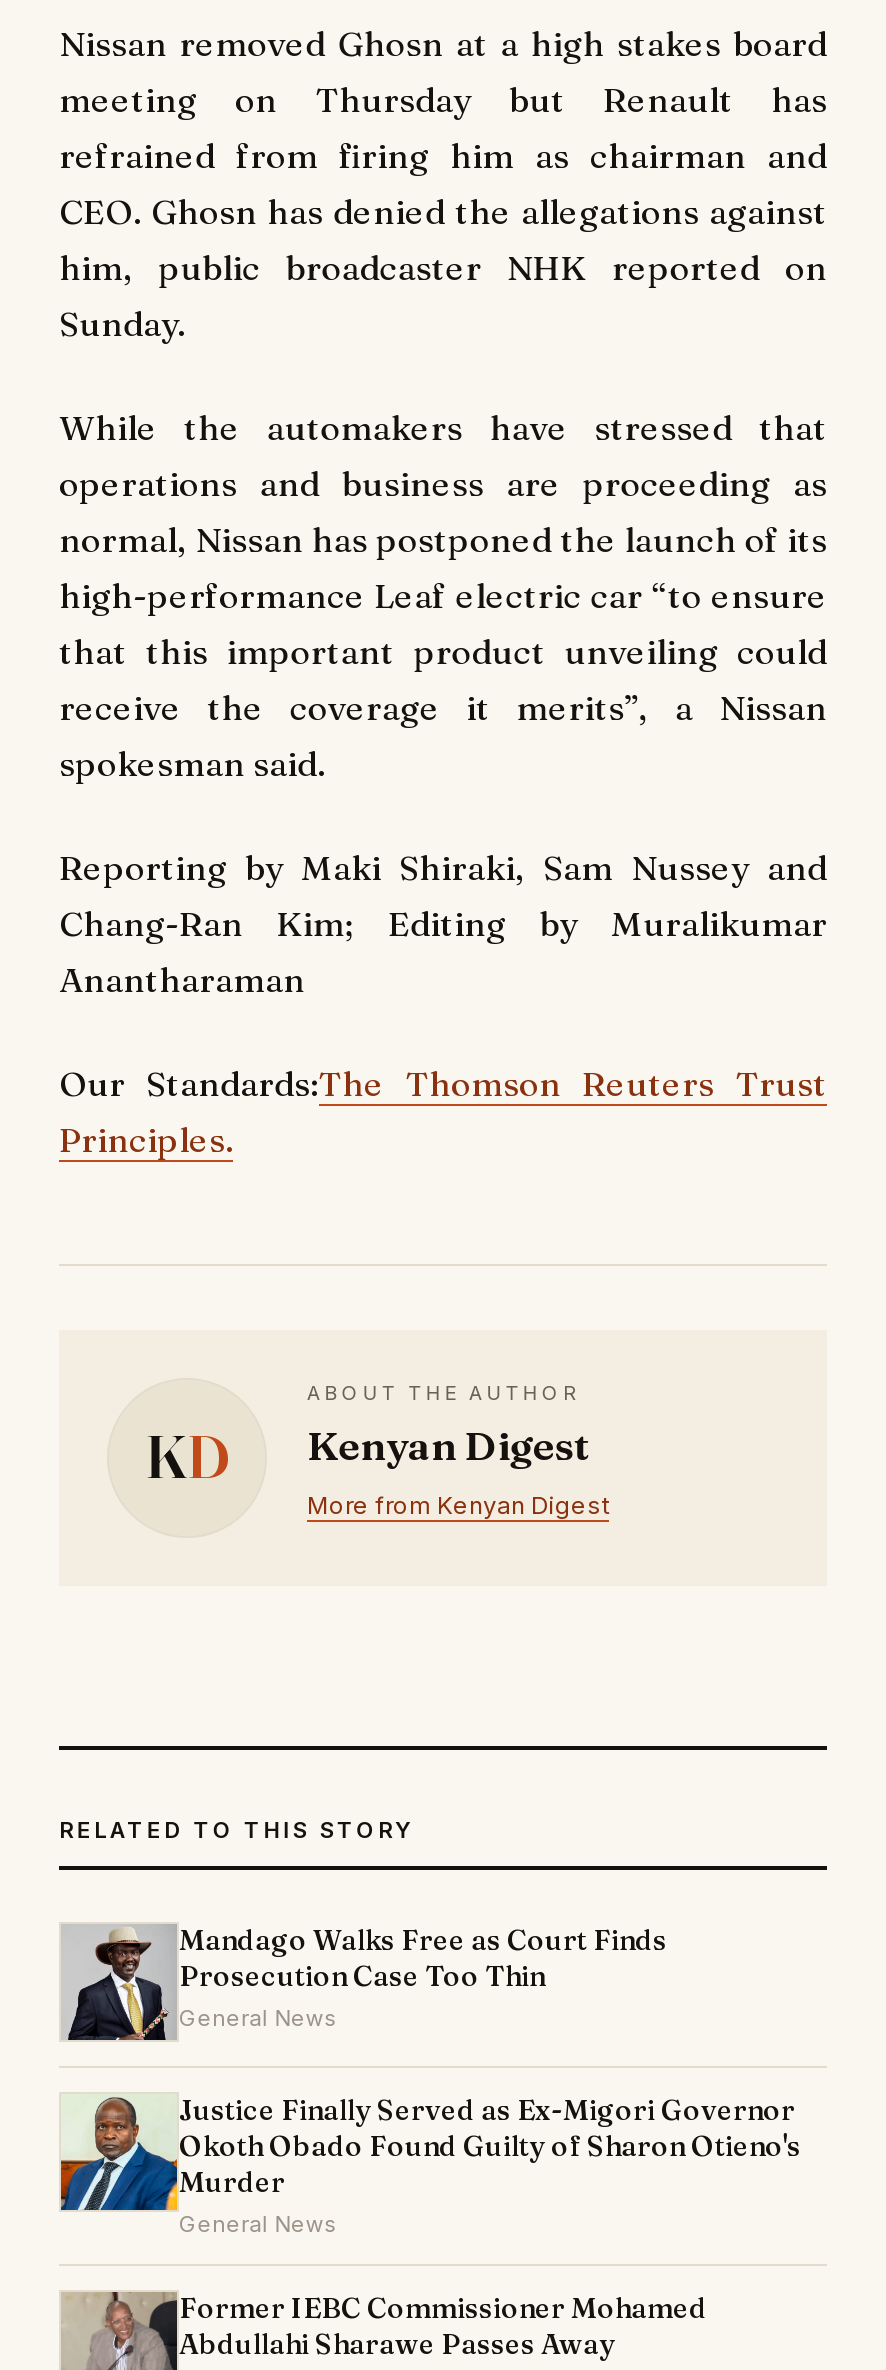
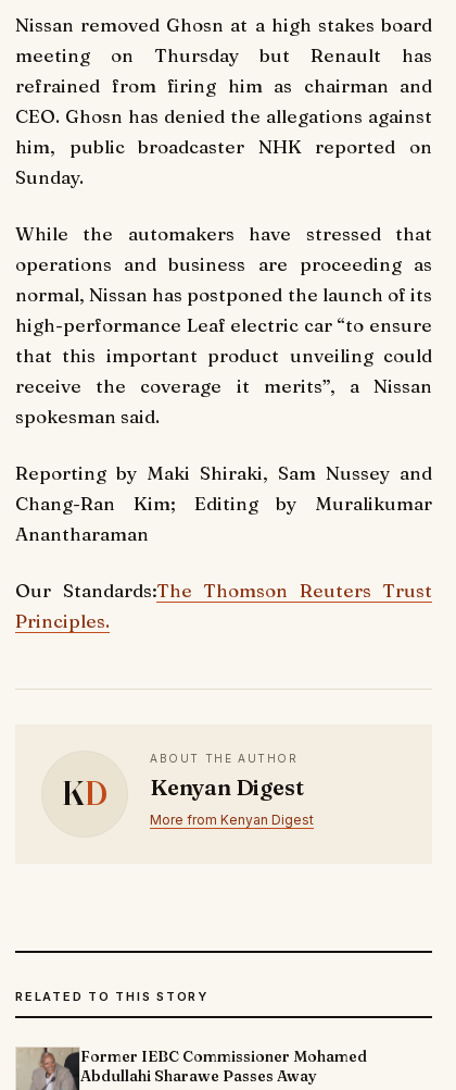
[63,1922,801,2238] [image] | Mandago Walks Free as Court Finds | Prosecution Case Too Thin | General News | Justice Finally Served as Ex-Migori Governor | Okoth Obado Found Guilty of Sharon Otieno's | Murder | General News -> none
[59,2092,151,2212] [image] -> none

